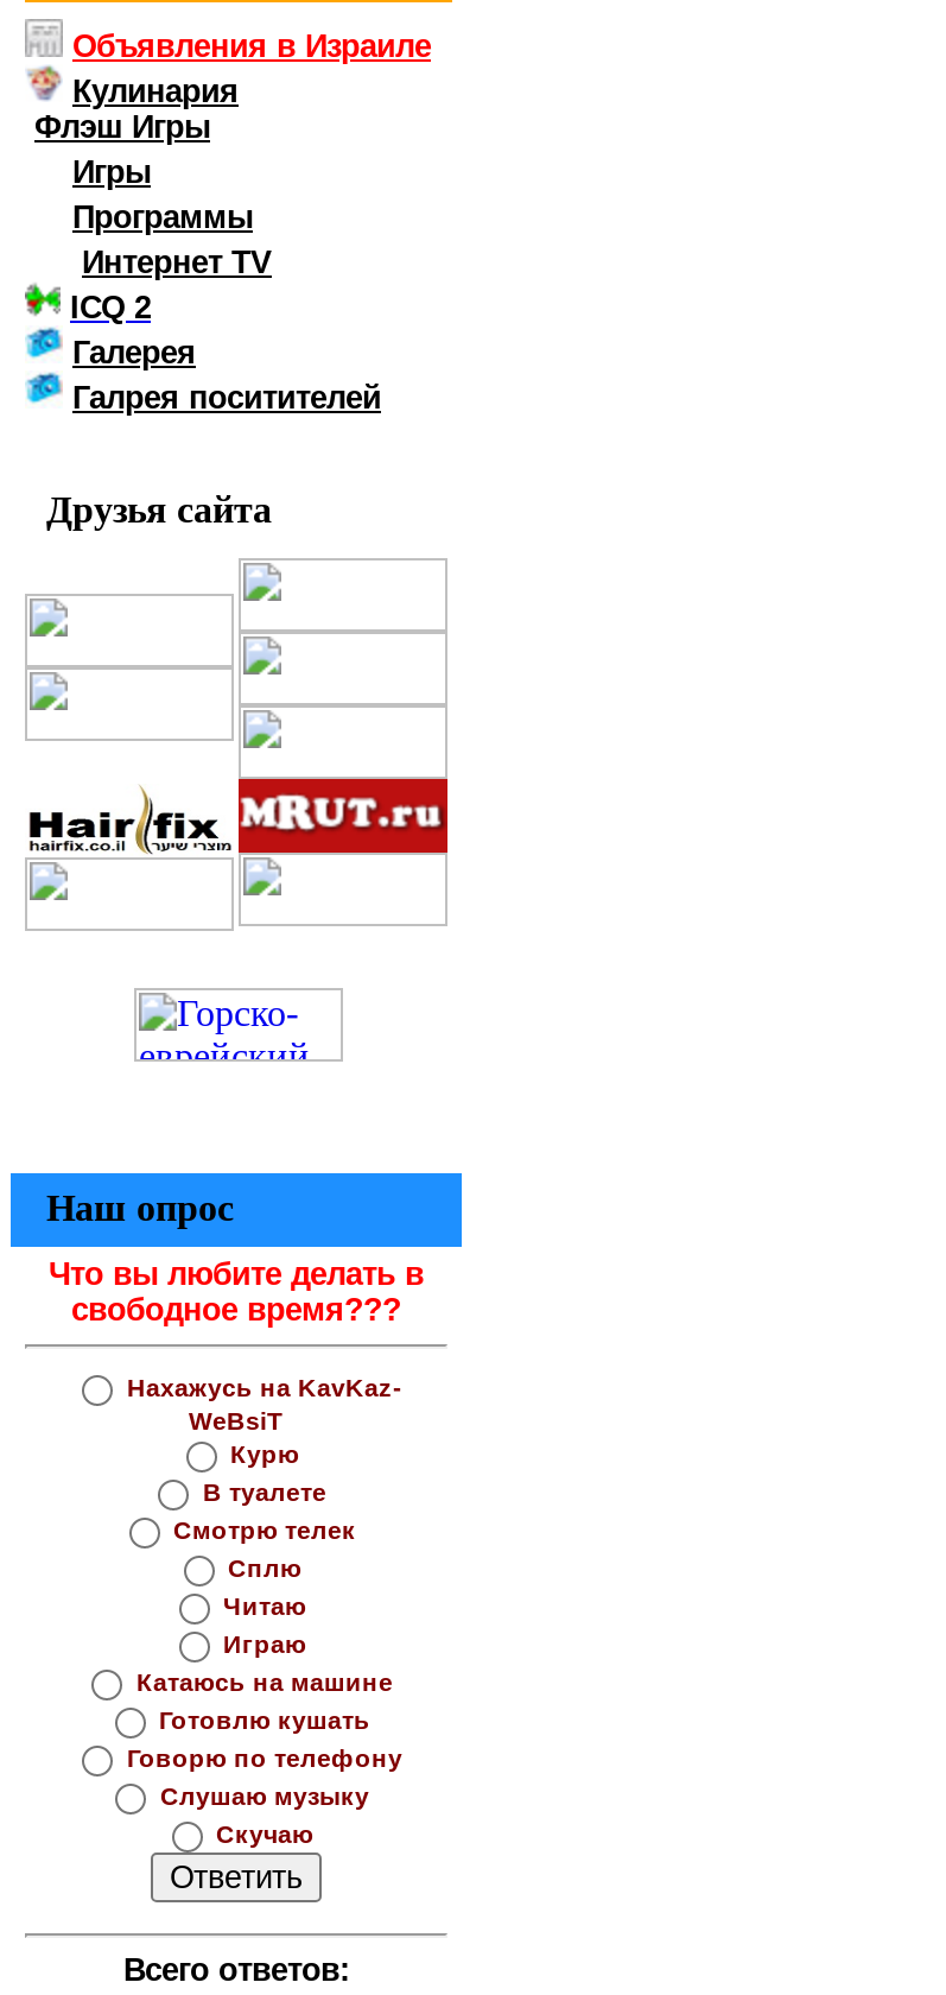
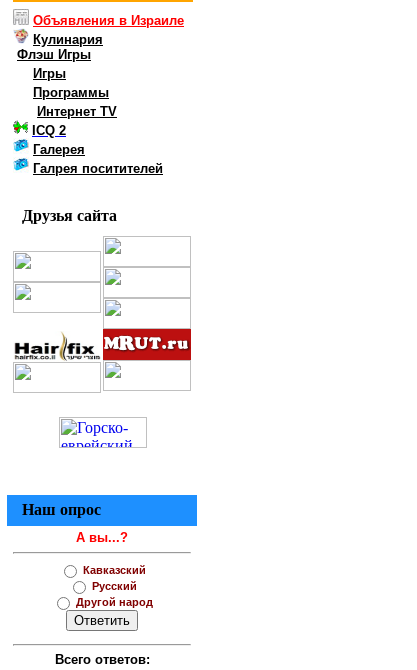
[49,1256,424,1328] Что вы любите делать в | свободное время??? -> [76,530,128,545] А вы...?
[127,1373,402,1848] Нахажусь на KavKaz- | WeBsiT | Курю | В туалете | Смотрю телек | Сплю | Читаю | Играю | Катаюсь на машине | Готовлю кушать | Говорю по телефону | Слушаю музыку | Скучаю -> [75,564,152,608] Кавказский | Русский | Другой народ

